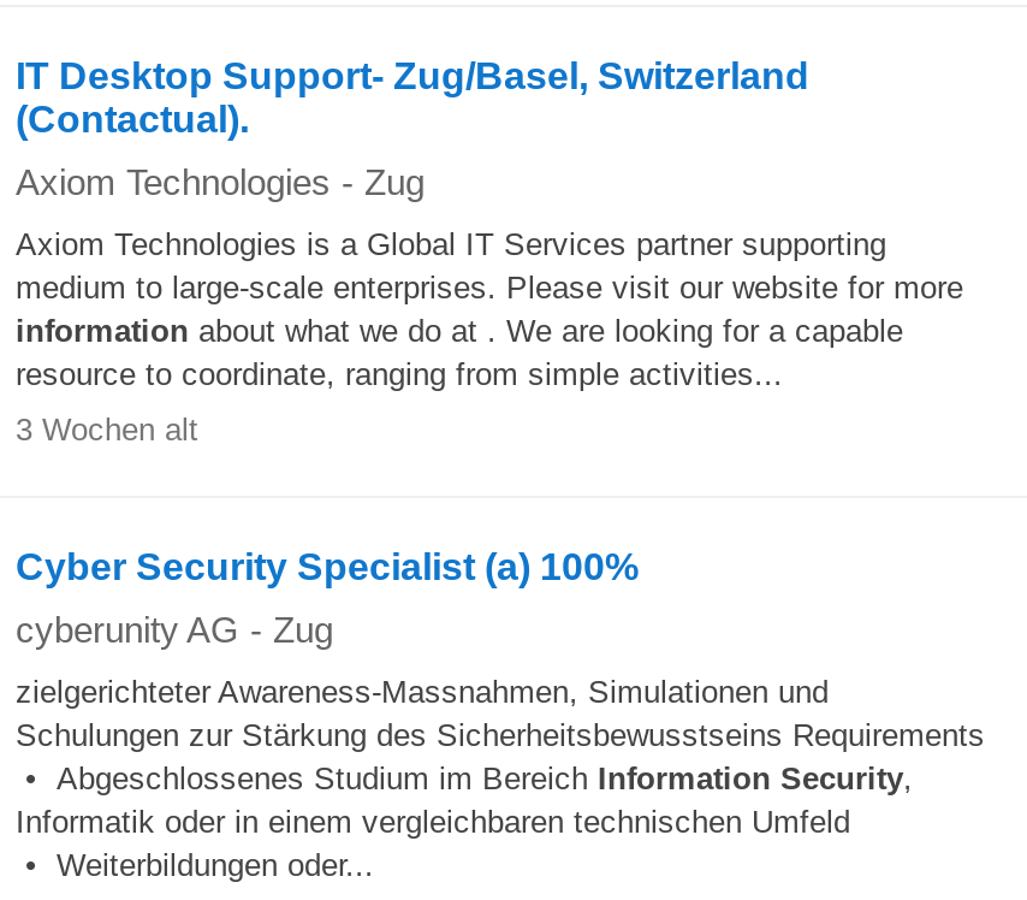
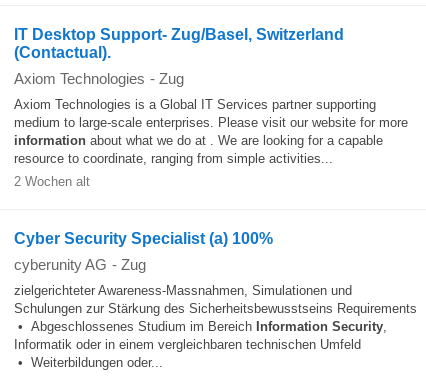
[16,411,198,448] 3 Wochen alt -> [14,174,90,189] 2 Wochen alt

